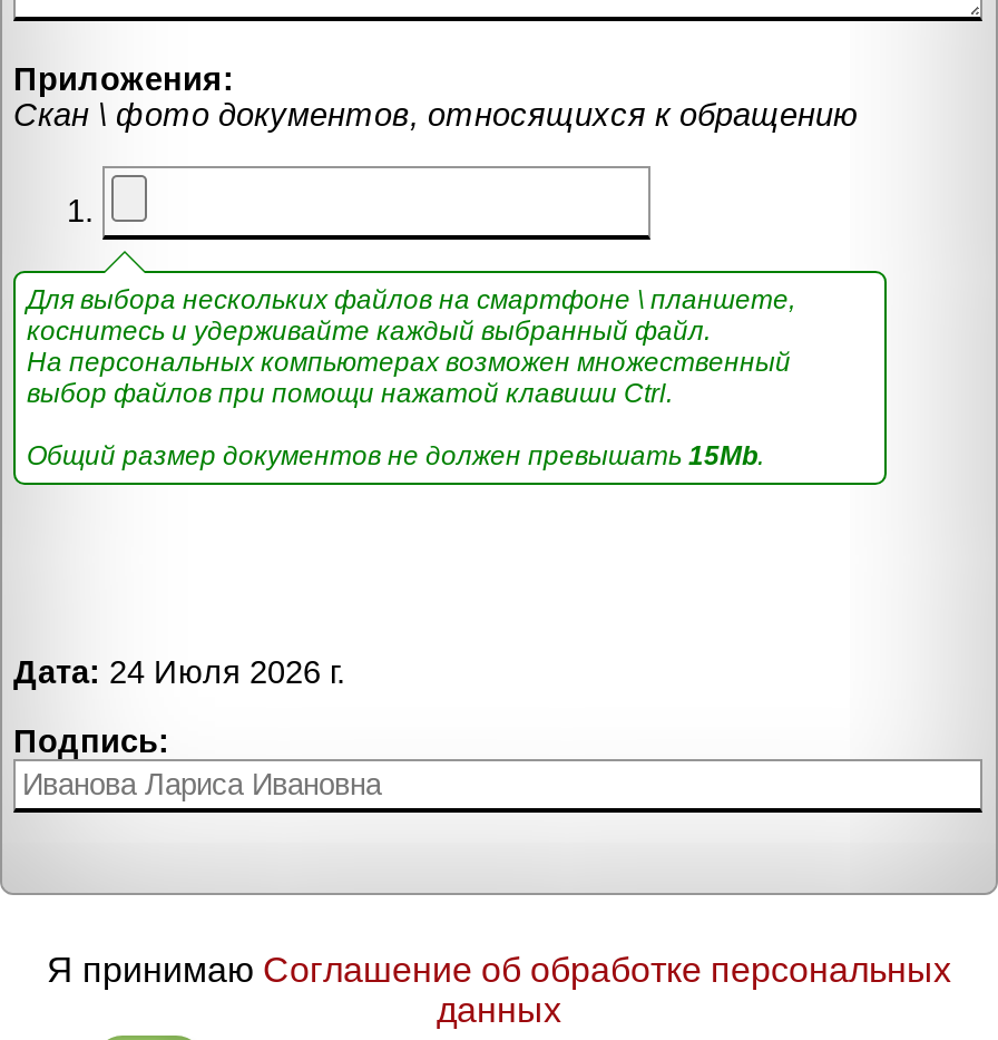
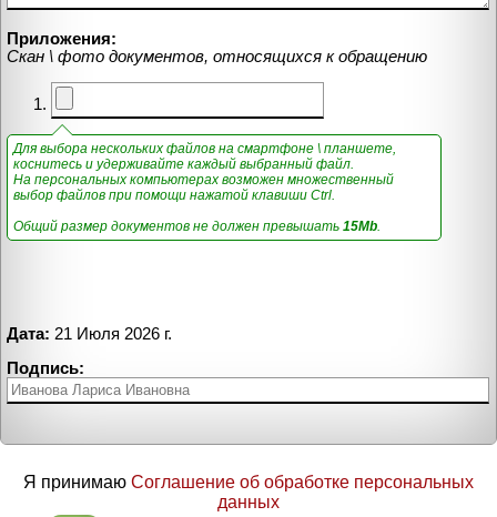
[13,655,345,690] Дата: 24 Июля 2026 г. -> [7,325,172,343] Дата: 21 Июля 2026 г.

